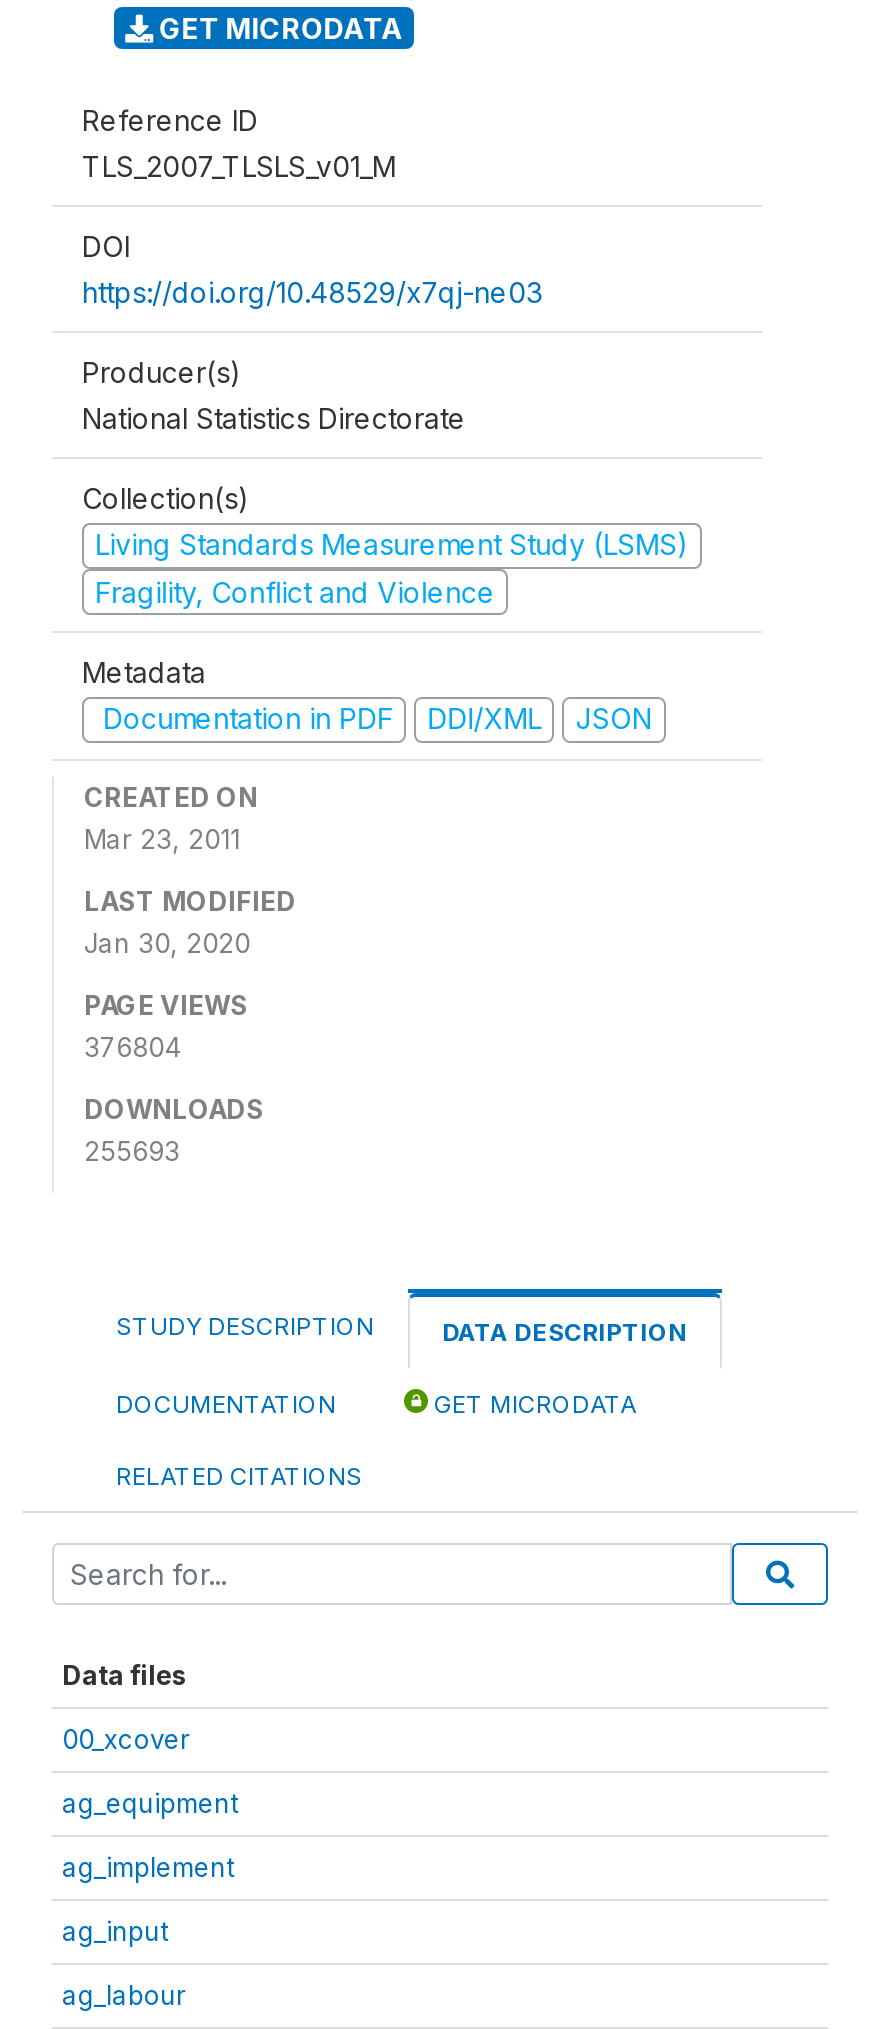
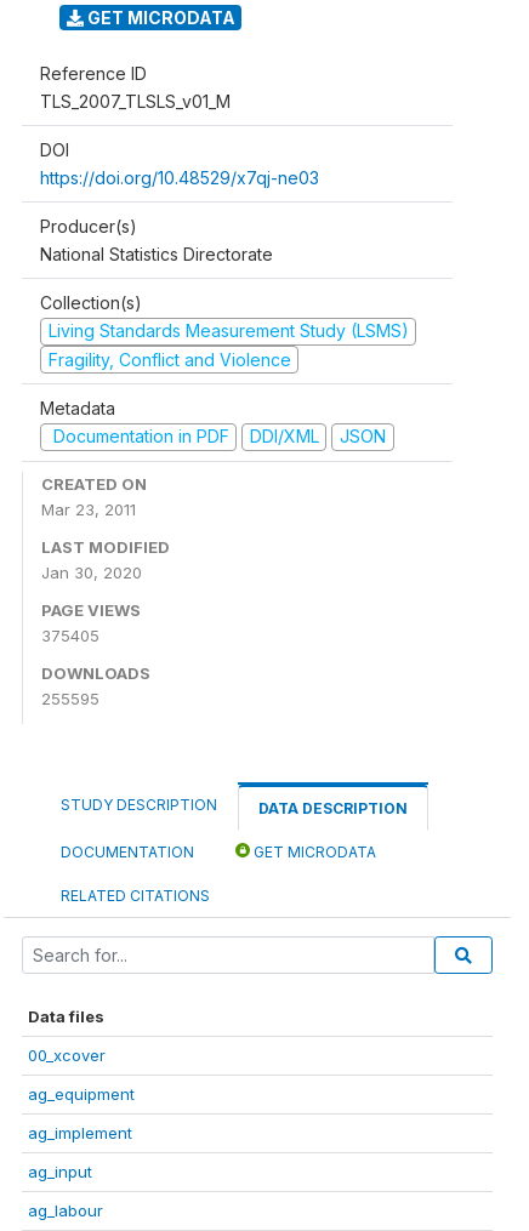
[84,1030,180,1062] 376804 -> [41,625,99,645] 375405
[84,1134,180,1166] 255693 -> [41,688,99,708] 255595

